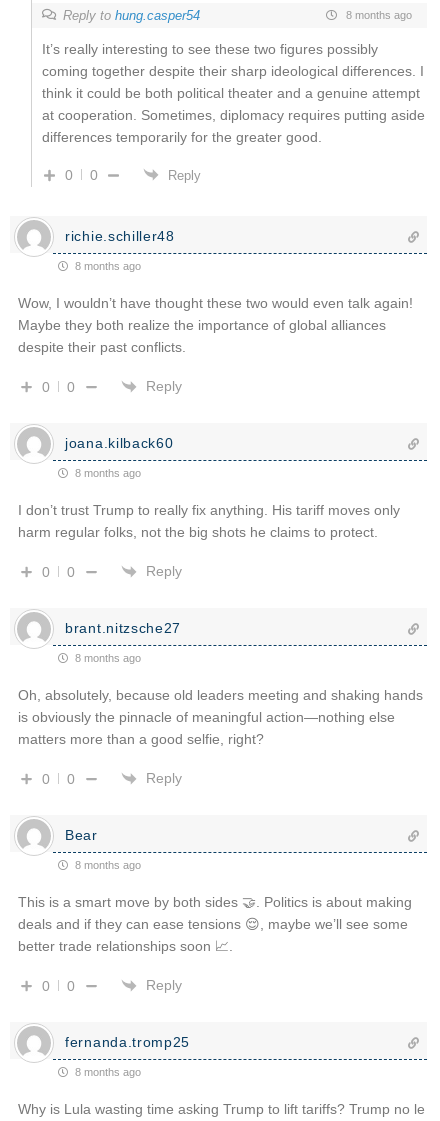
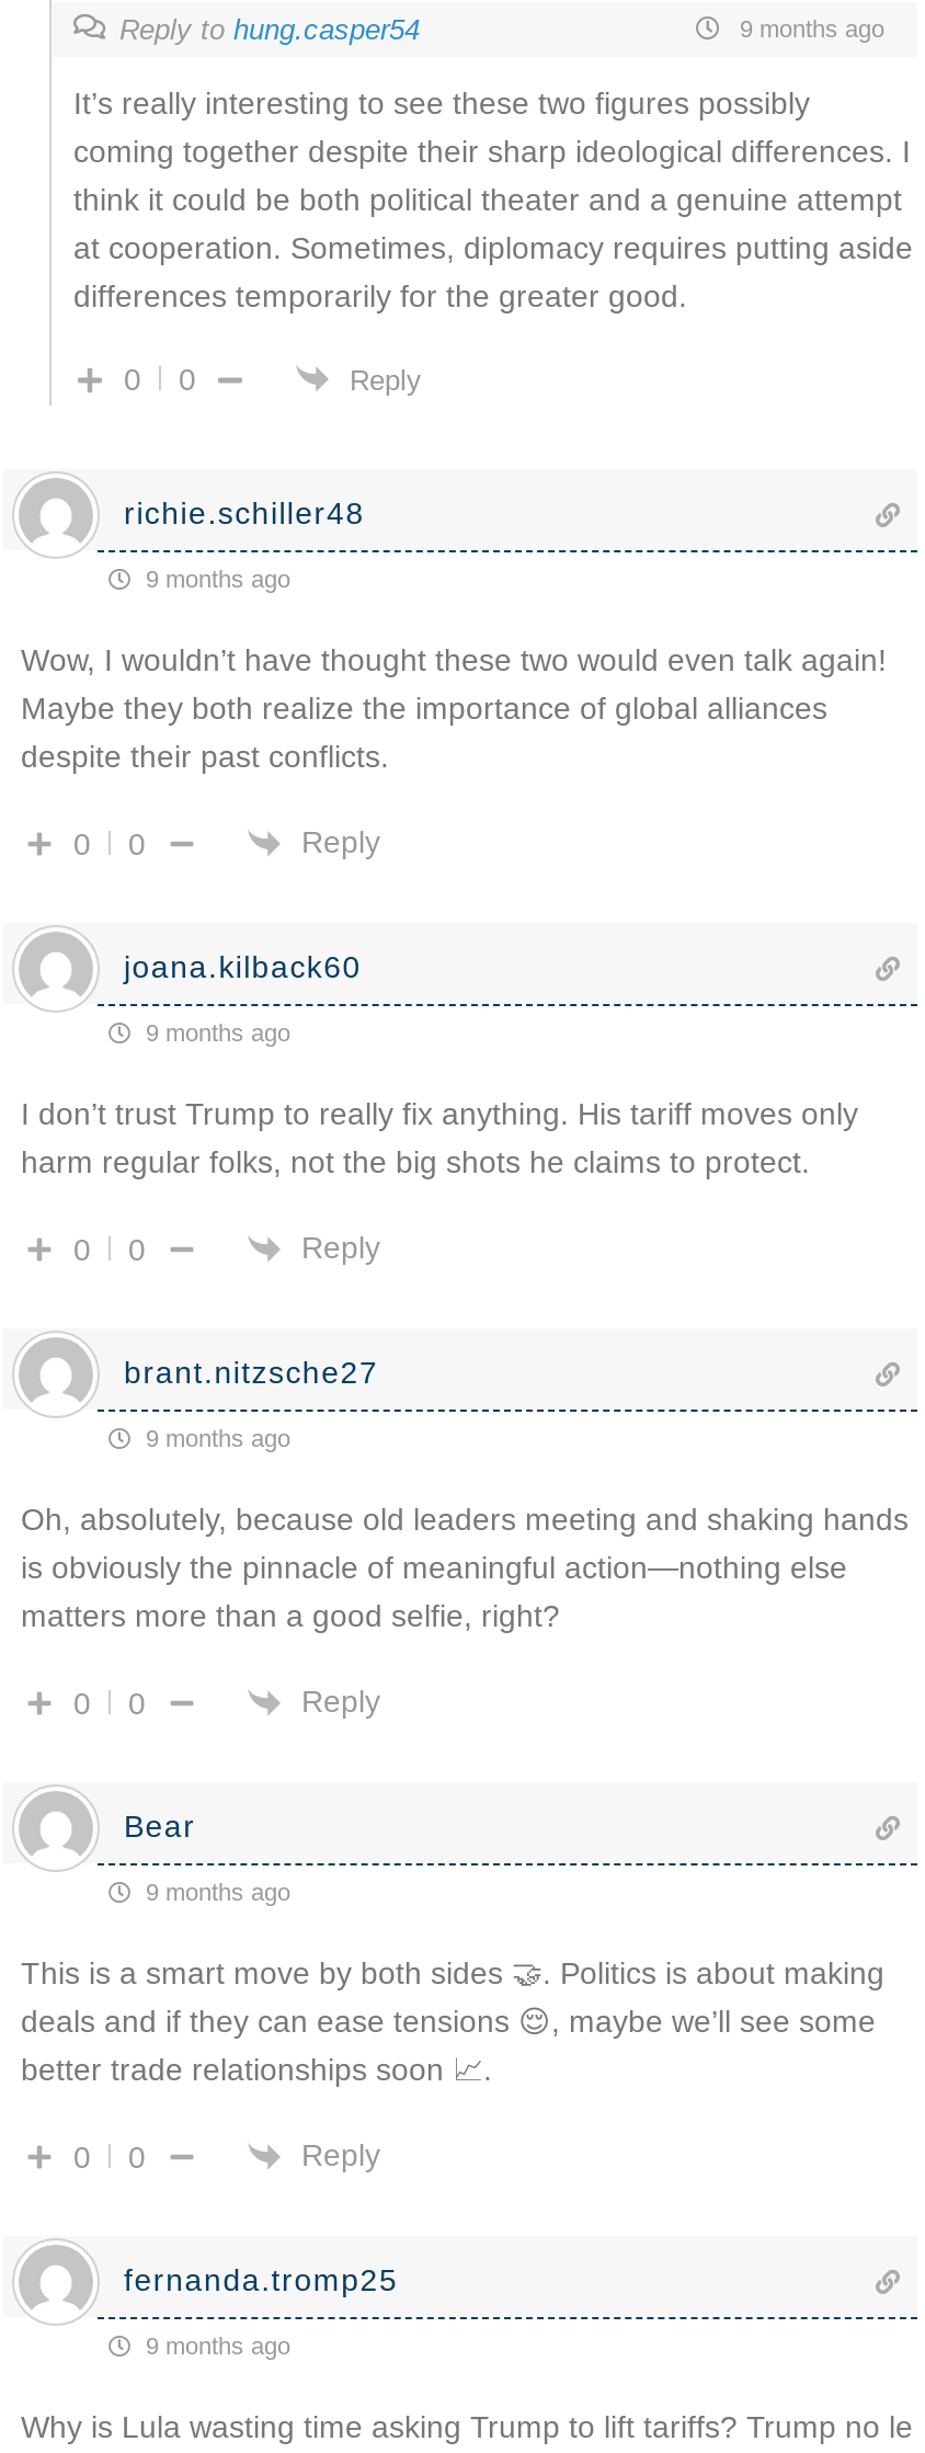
[343,9,412,21] 8 months ago -> [733,16,884,42] 9 months ago
[72,260,141,272] 8 months ago -> [139,565,290,591] 9 months ago
[72,467,141,479] 8 months ago -> [139,1019,290,1045] 9 months ago
[72,652,141,664] 8 months ago -> [139,1424,290,1451] 9 months ago
[72,859,141,871] 8 months ago -> [139,1878,290,1904] 9 months ago
[72,1066,141,1078] 8 months ago -> [139,2332,290,2358] 9 months ago

